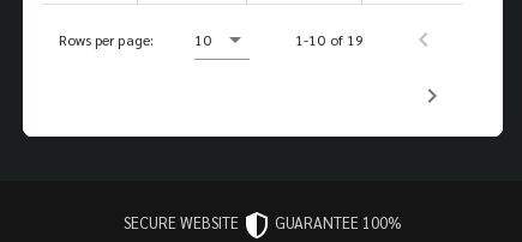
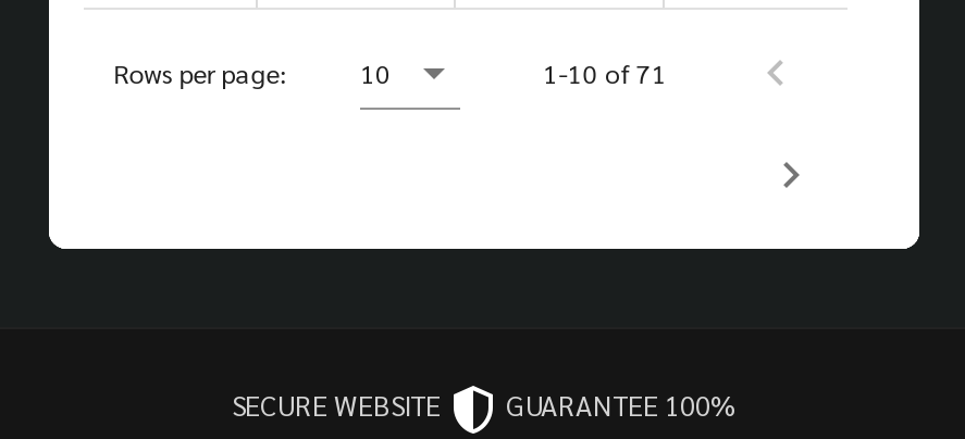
[295,30,364,49] 1-10 of 19 -> [543,55,667,90] 1-10 of 71

